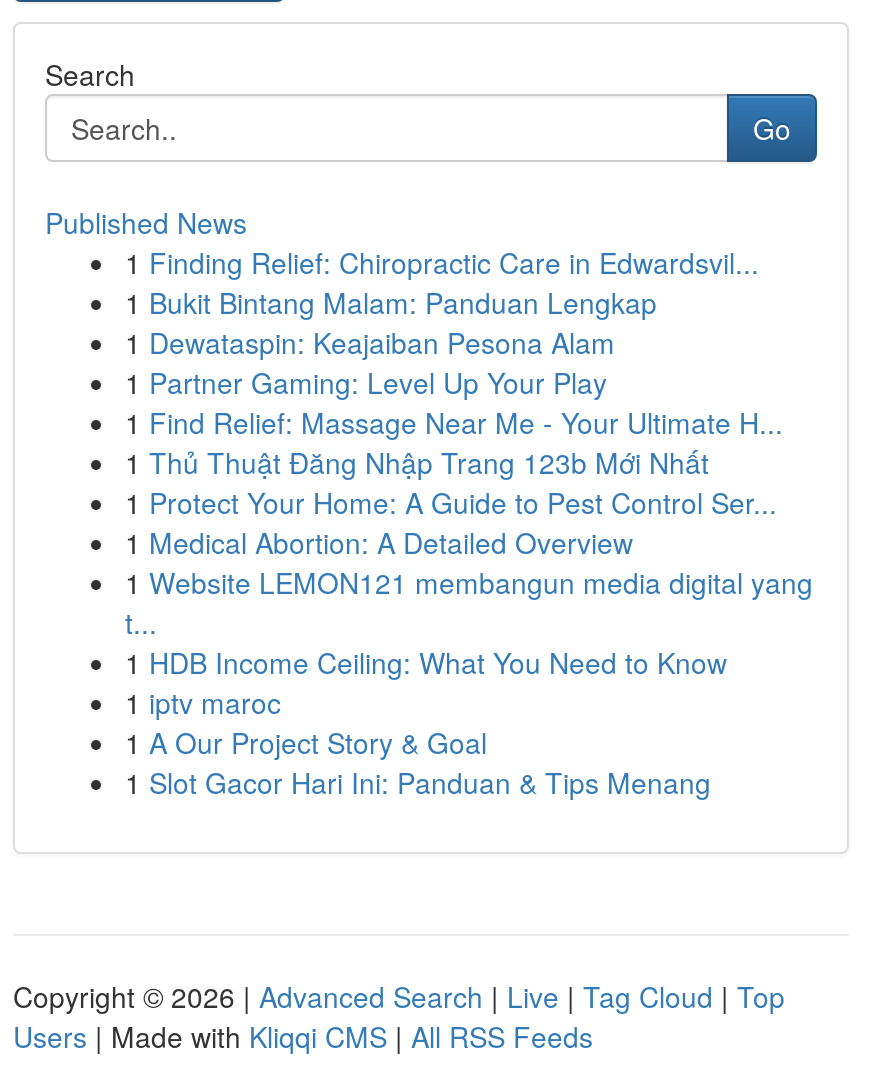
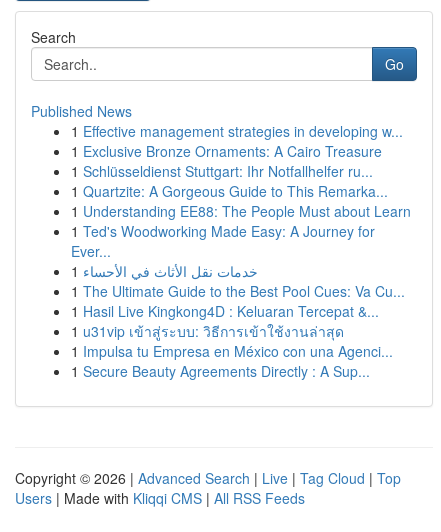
[125,242,813,802] 1 Finding Relief: Chiropractic Care in Edwardsvil... | 1 Bukit Bintang Malam: Panduan Lengkap | 1 Dewataspin: Keajaiban Pesona Alam | 1 Partner Gaming: Level Up Your Play | 1 Find Relief: Massage Near Me - Your Ultimate H... | 1 Thủ Thuật Đăng Nhập Trang 123b Mới Nhất | 1 Protect Your Home: A Guide to Pest Control Ser... | 1 Medical Abortion: A Detailed Overview | 1 Website LEMON121 membangun media digital yang | t... | 1 HDB Income Ceiling: What You Need to Know | 1 iptv maroc | 1 A Our Project Story & Goal | 1 Slot Gacor Hari Ini: Panduan & Tips Menang -> [71,121,411,381] 1 Effective management strategies in developing w... | 1 Exclusive Bronze Ornaments: A Cairo Treasure | 1 Schlüsseldienst Stuttgart: Ihr Notfallhelfer ru... | 1 Quartzite: A Gorgeous Guide to This Remarka... | 1 Understanding EE88: The People Must about Learn | 1 Ted's Woodworking Made Easy: A Journey for | Ever... | 1 خدمات نقل الأثاث في الأحساء | 1 The Ultimate Guide to the Best Pool Cues: Va Cu... | 1 Hasil Live Kingkong4D : Keluaran Tercepat &... | 1 u31vip เข้าสู่ระบบ: วิธีการเข้าใช้งานล่าสุด | 1 Impulsa tu Empresa en México con una Agenci... | 1 Secure Beauty Agreements Directly : A Sup...

